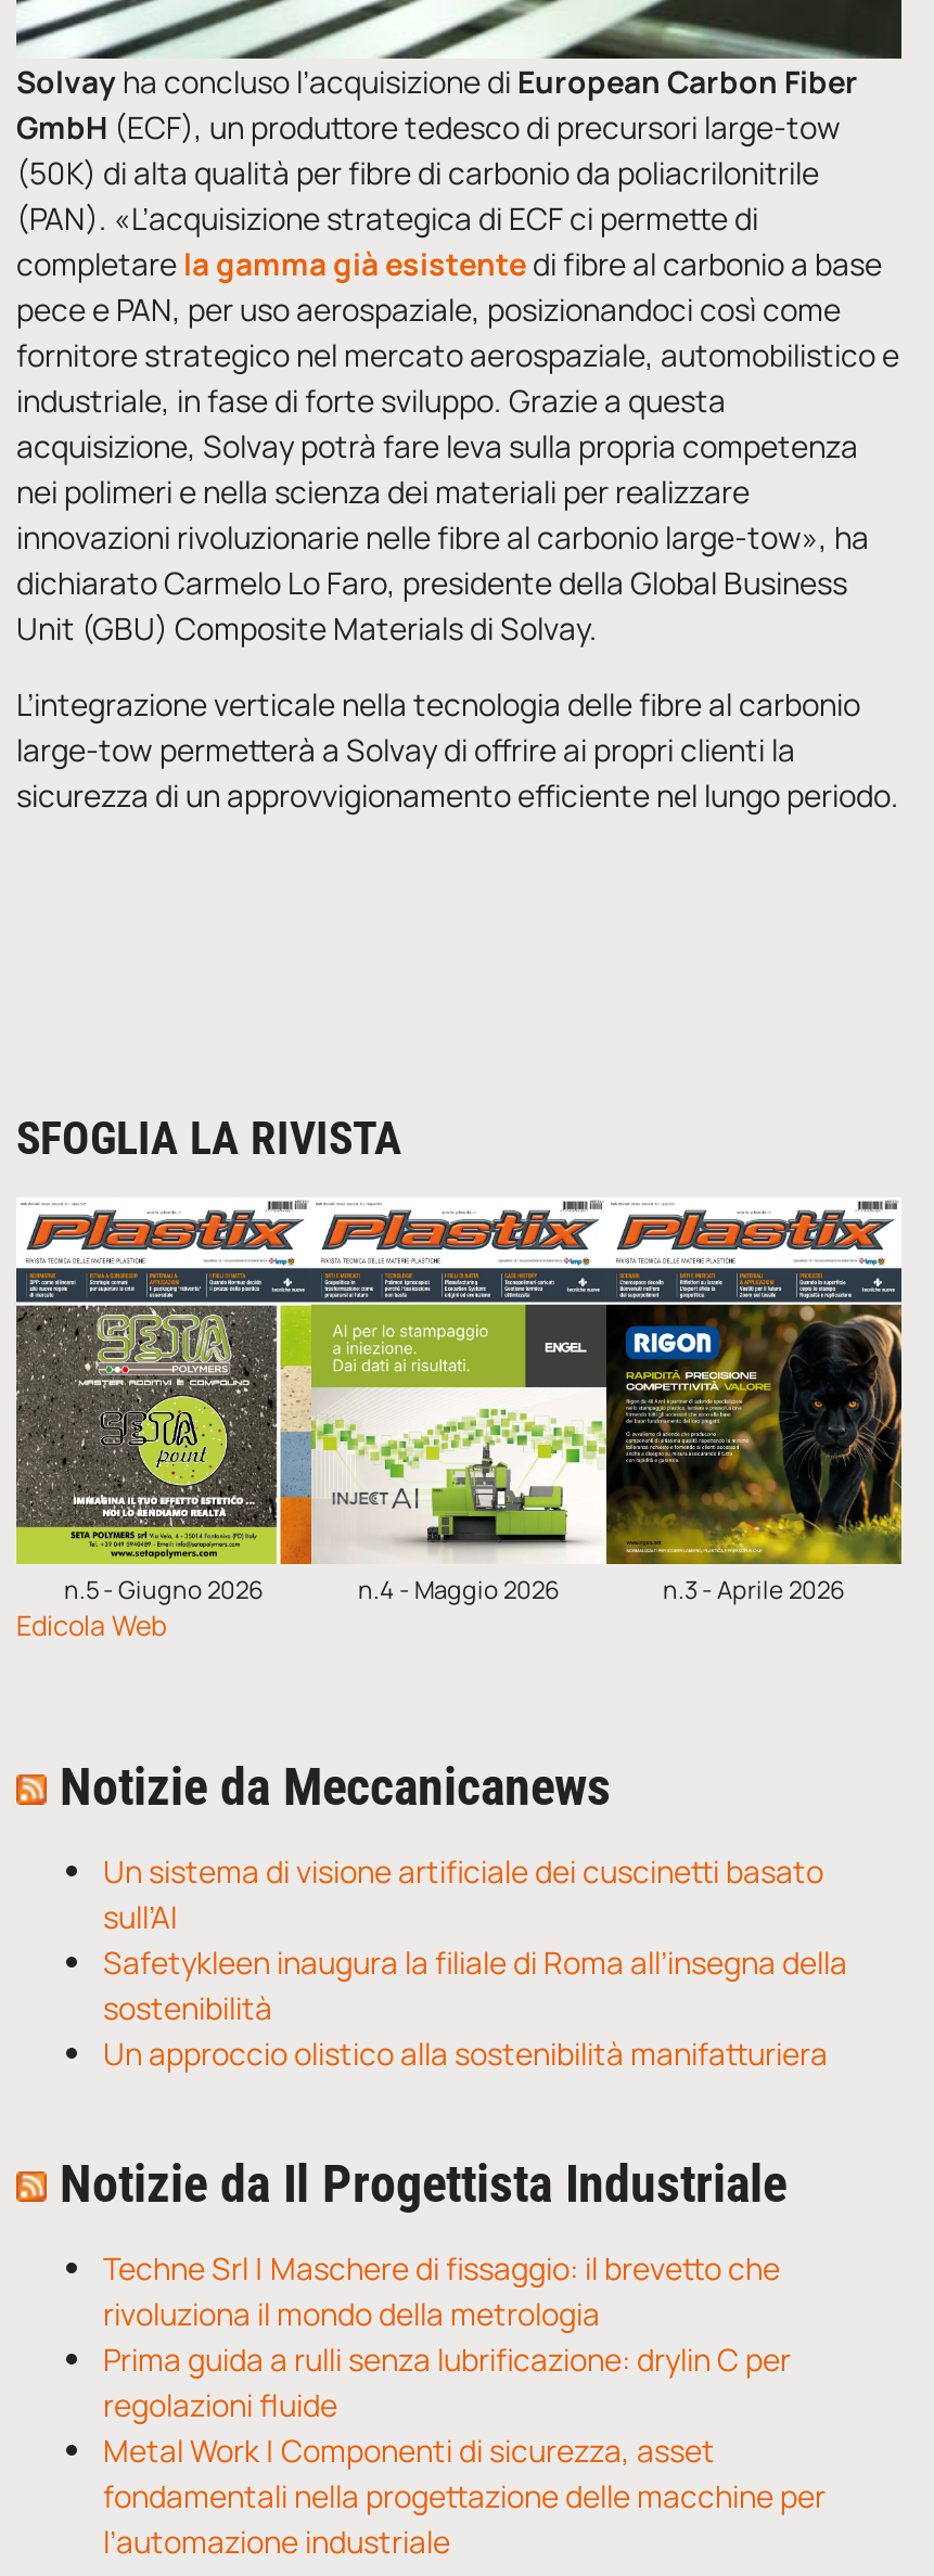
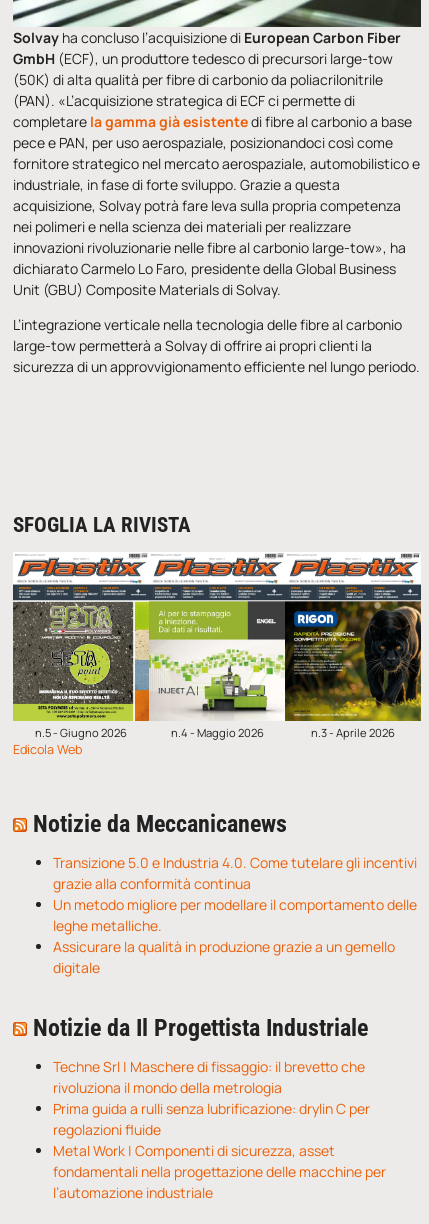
[103,1851,847,2074] Un sistema di visione artificiale dei cuscinetti basato | sull’AI | Safetykleen inaugura la filiale di Roma all’insegna della | sostenibilità | Un approccio olistico alla sostenibilità manifatturiera -> [53,853,417,977] Transizione 5.0 e Industria 4.0. Come tutelare gli incentivi | grazie alla conformità continua | Un metodo migliore per modellare il comportamento delle | leghe metalliche. | Assicurare la qualità in produzione grazie a un gemello | digitale

